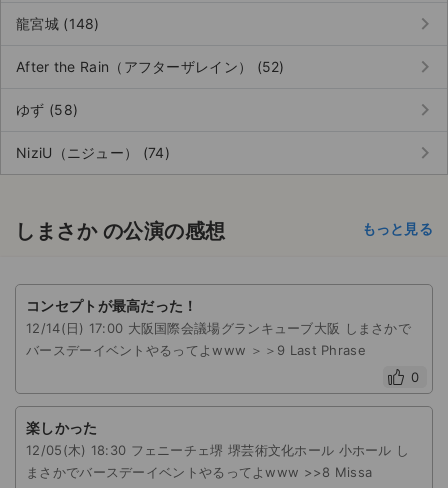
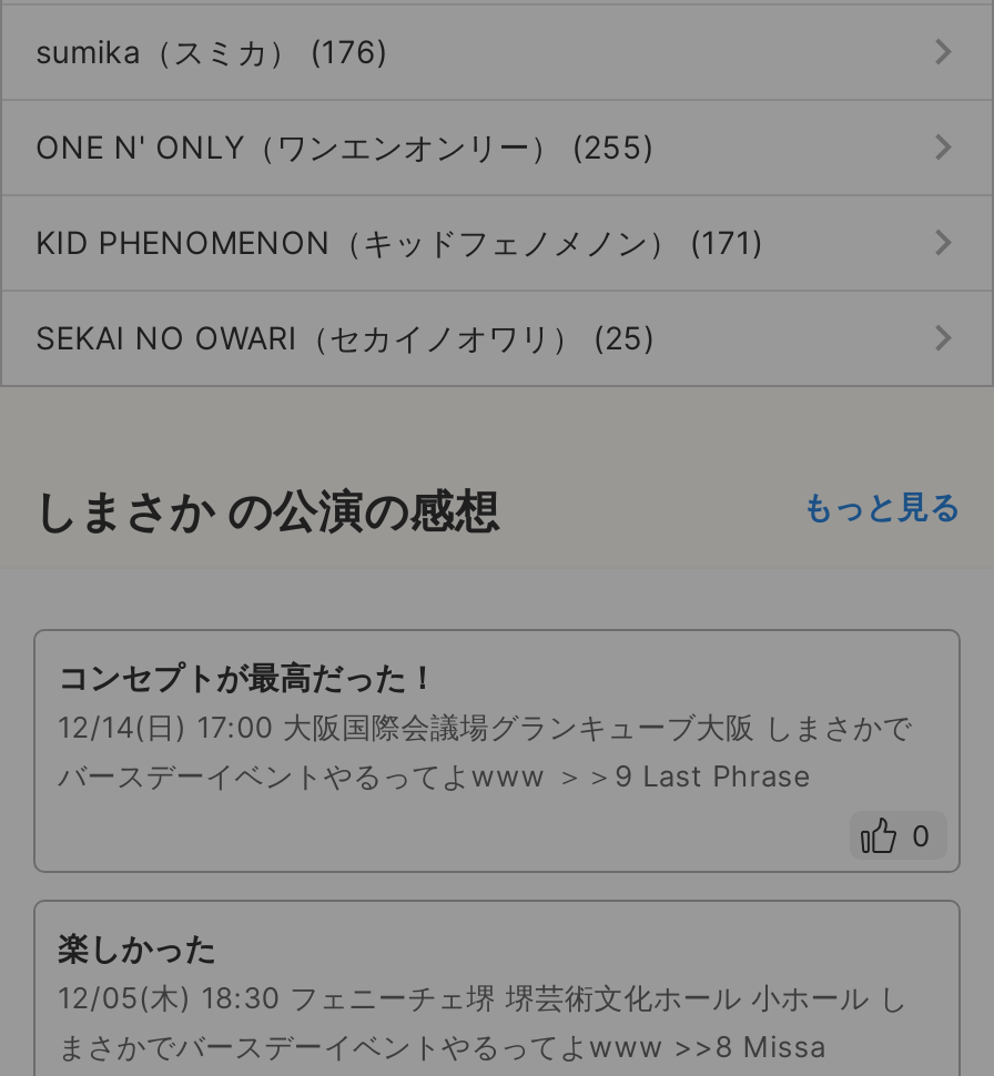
[16,15,100,32] 龍宮城 (148) -> [35,33,389,71] sumika（スミカ） (176)
[16,58,285,75] After the Rain（アフターザレイン） (52) -> [35,128,655,166] ONE N' ONLY（ワンエンオンリー） (255)
[16,101,78,118] ゆず (58) -> [35,224,764,262] KID PHENOMENON（キッドフェノメノン） (171)
[16,144,170,161] NiziU（ニジュー） (74) -> [35,319,655,357] SEKAI NO OWARI（セカイノオワリ） (25)

